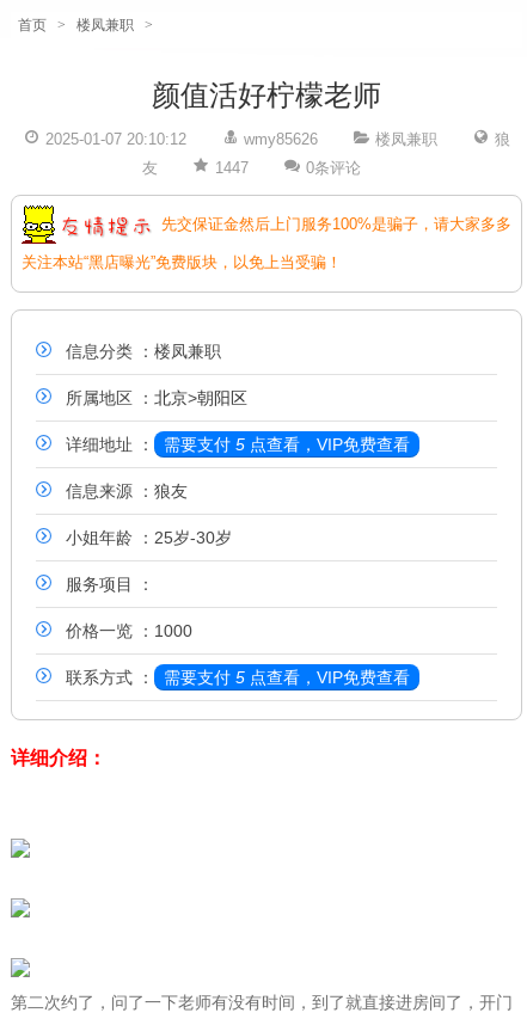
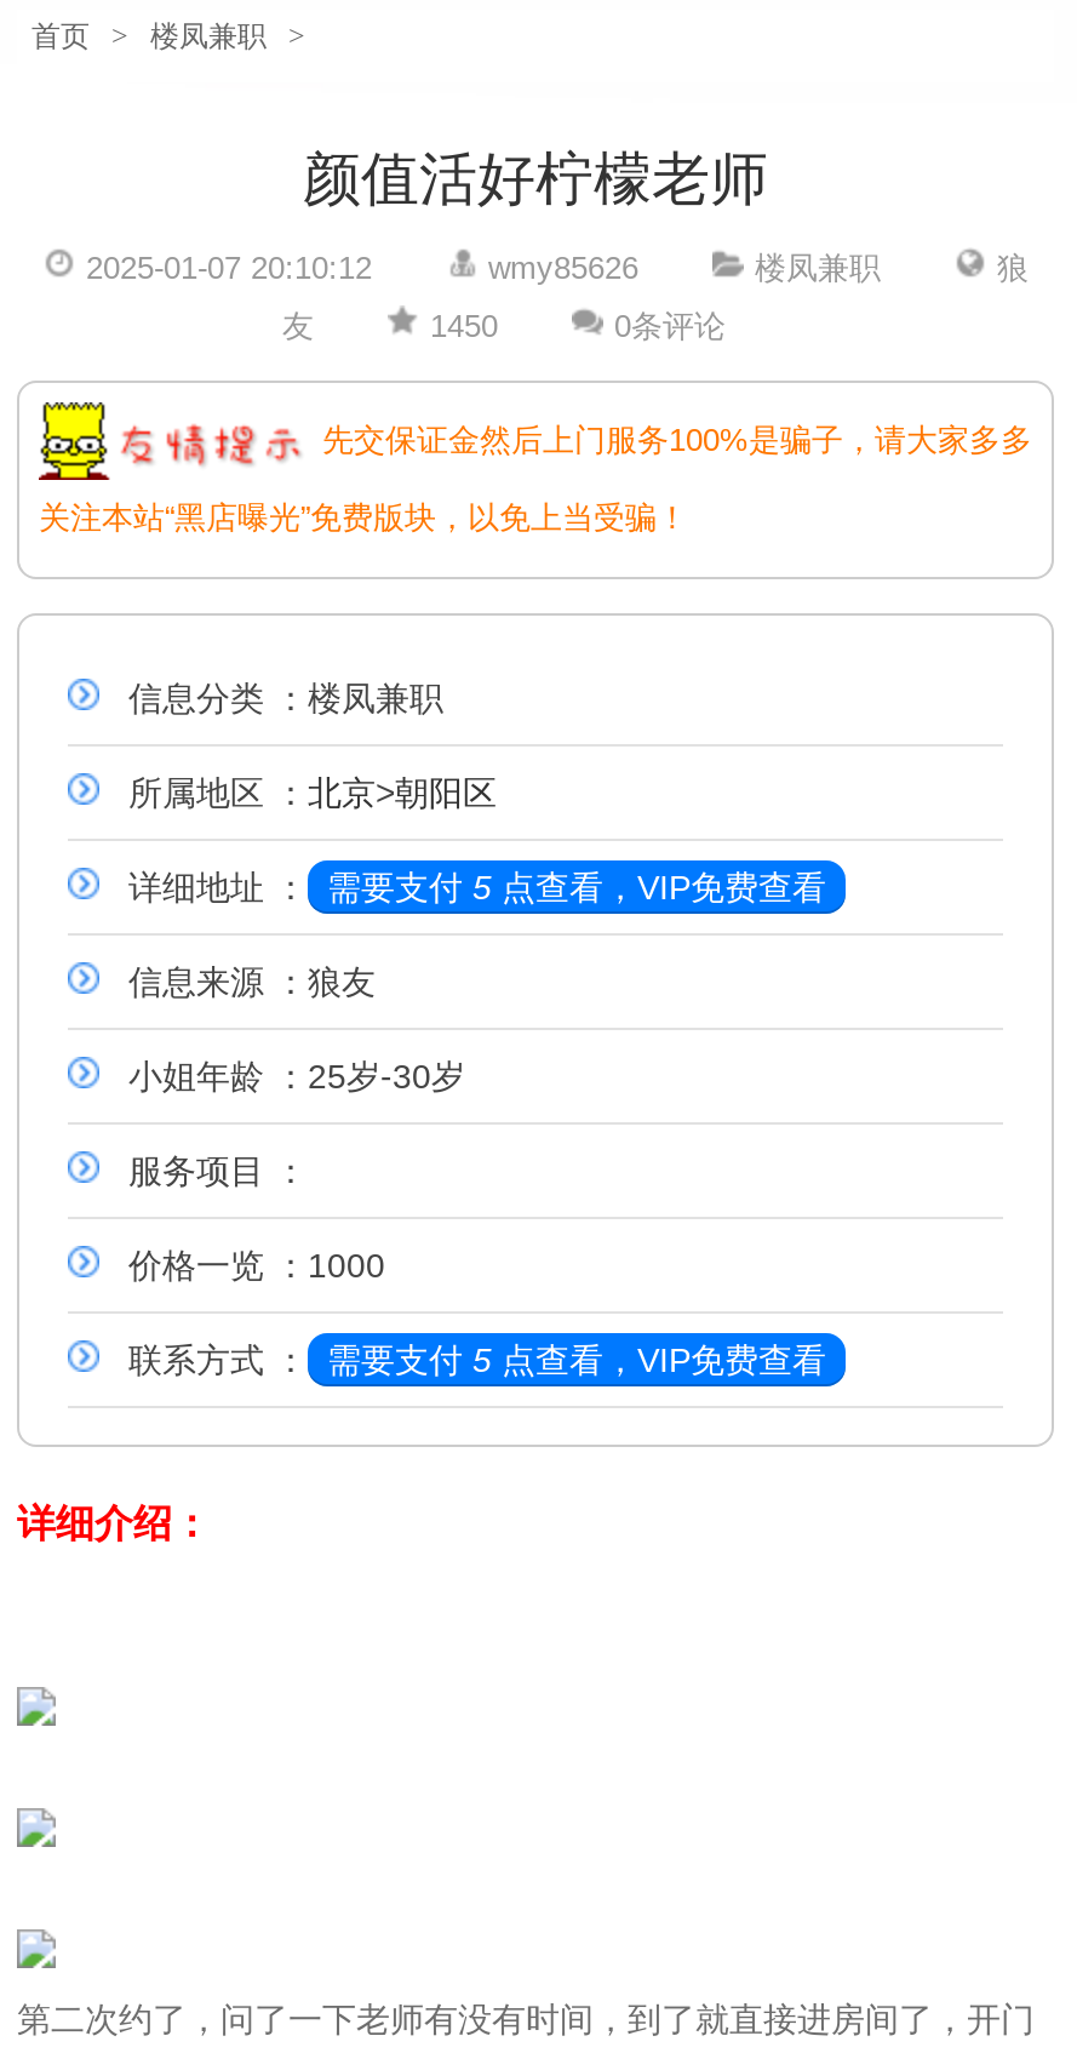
[215,159,248,177] 1447 -> [430,308,498,344] 1450

